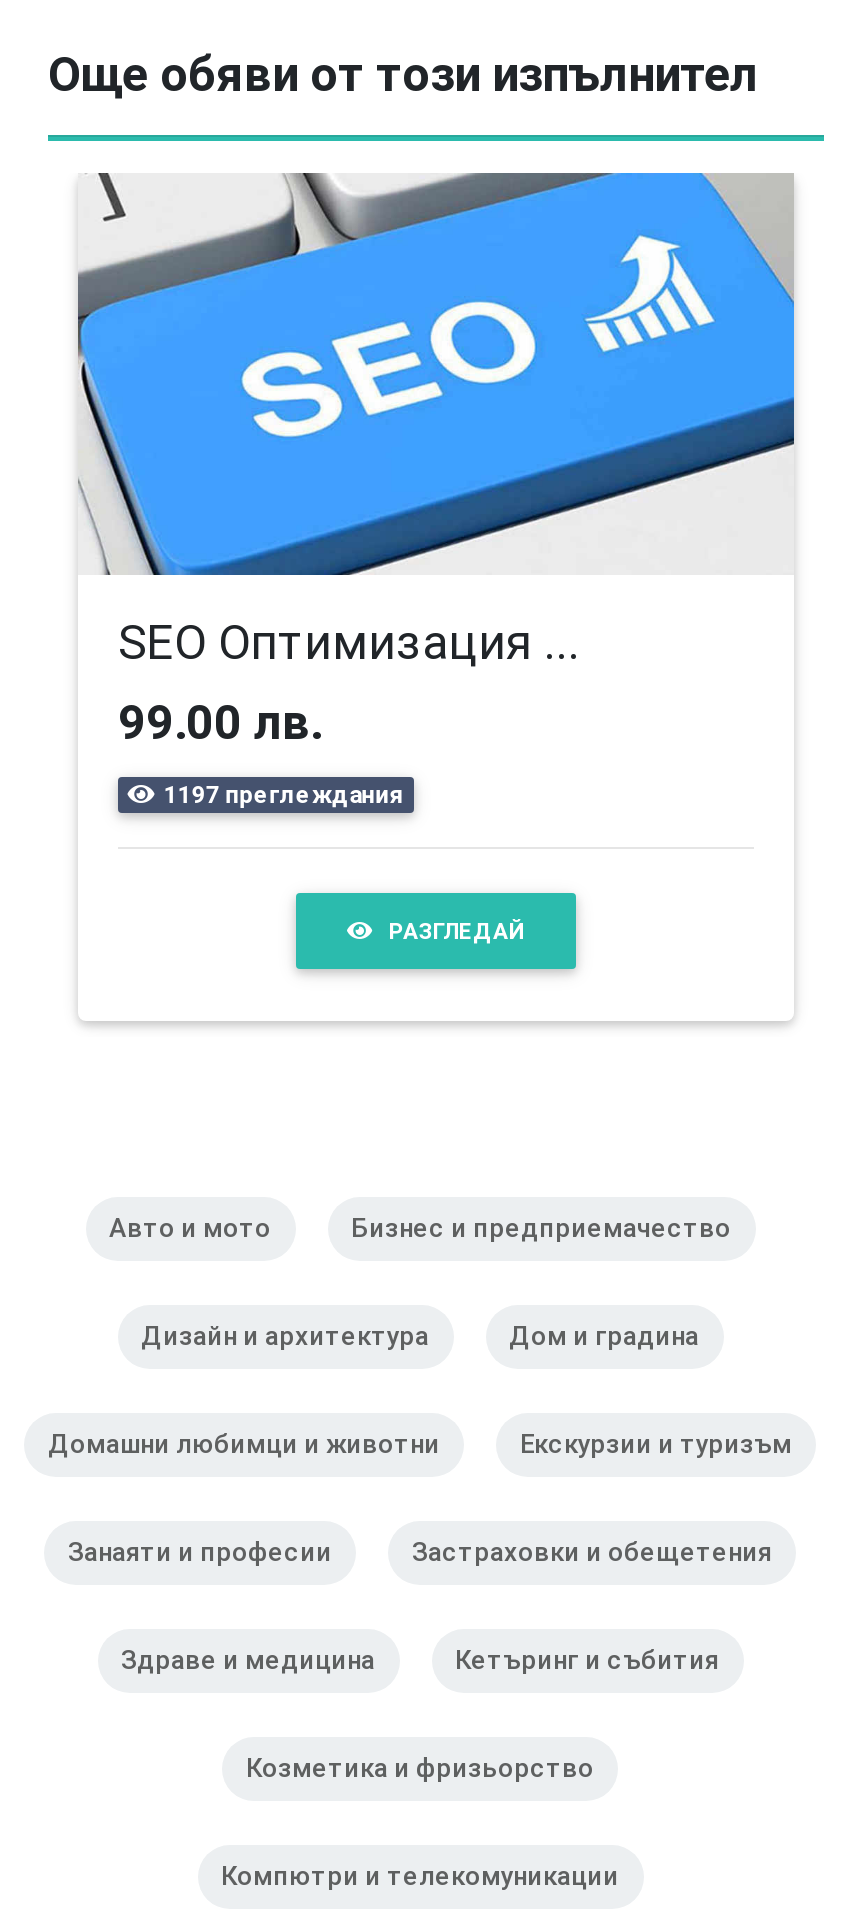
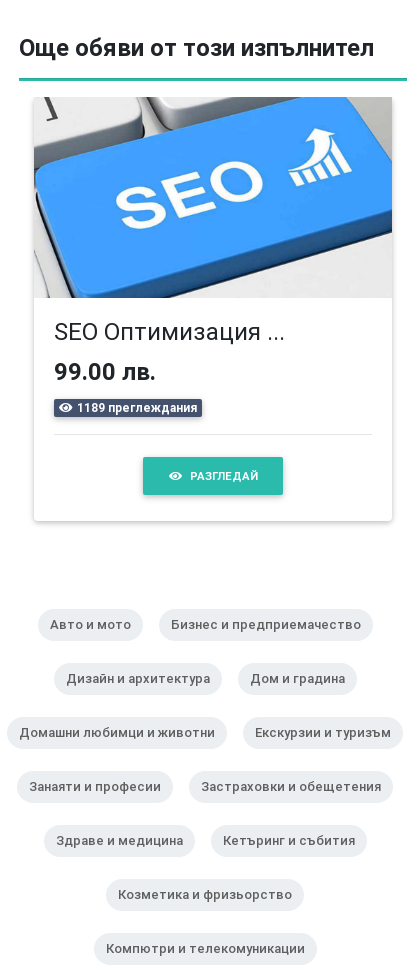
[164,779,404,809] 1197 преглеждания -> [77,400,197,415] 1189 преглеждания

